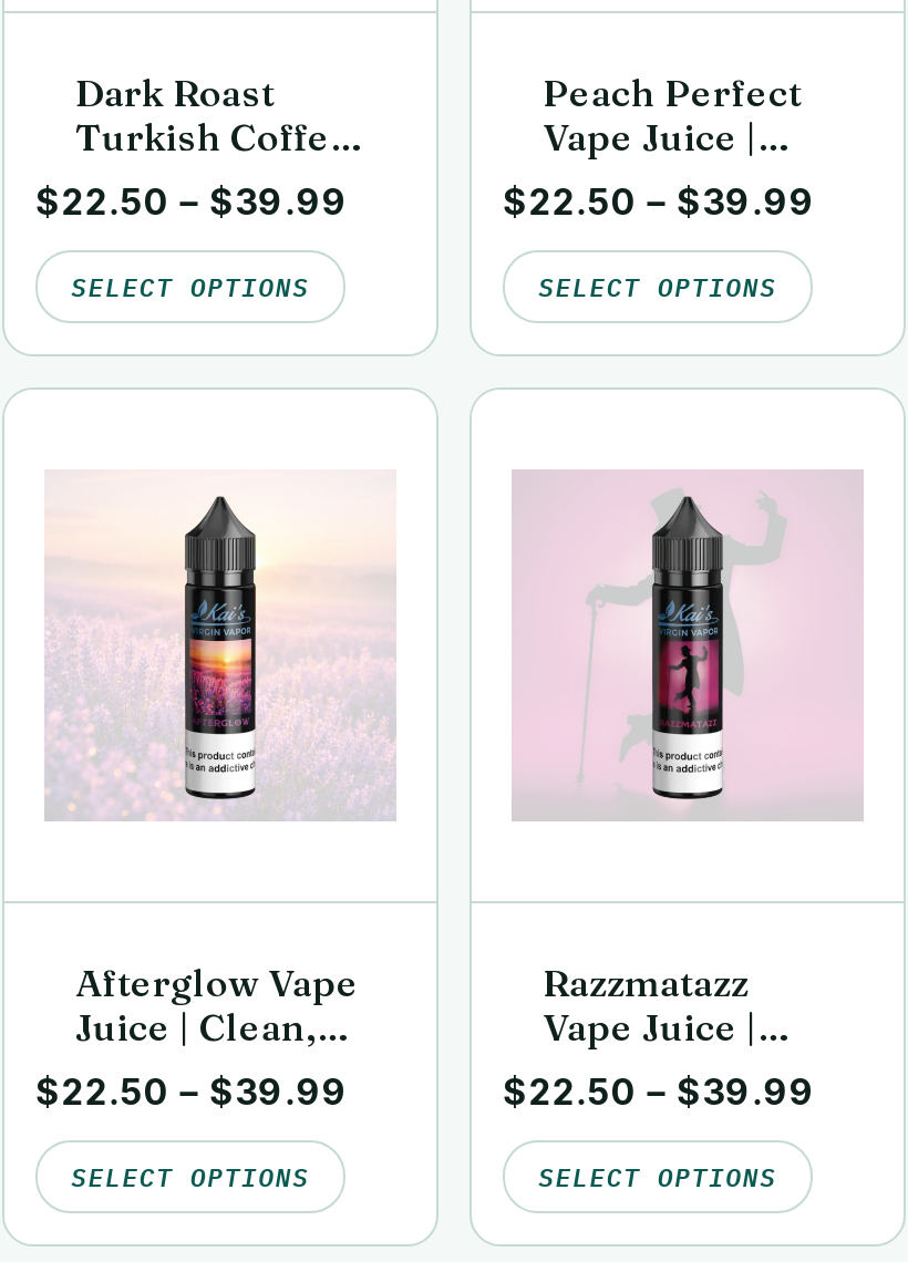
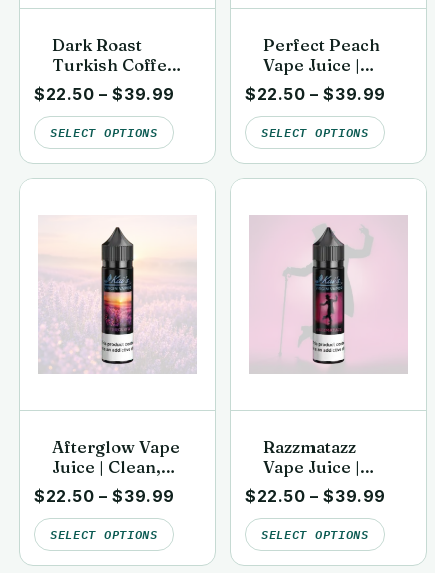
[543,71,802,115] Peach Perfect -> [263,35,380,55] Perfect Peach

